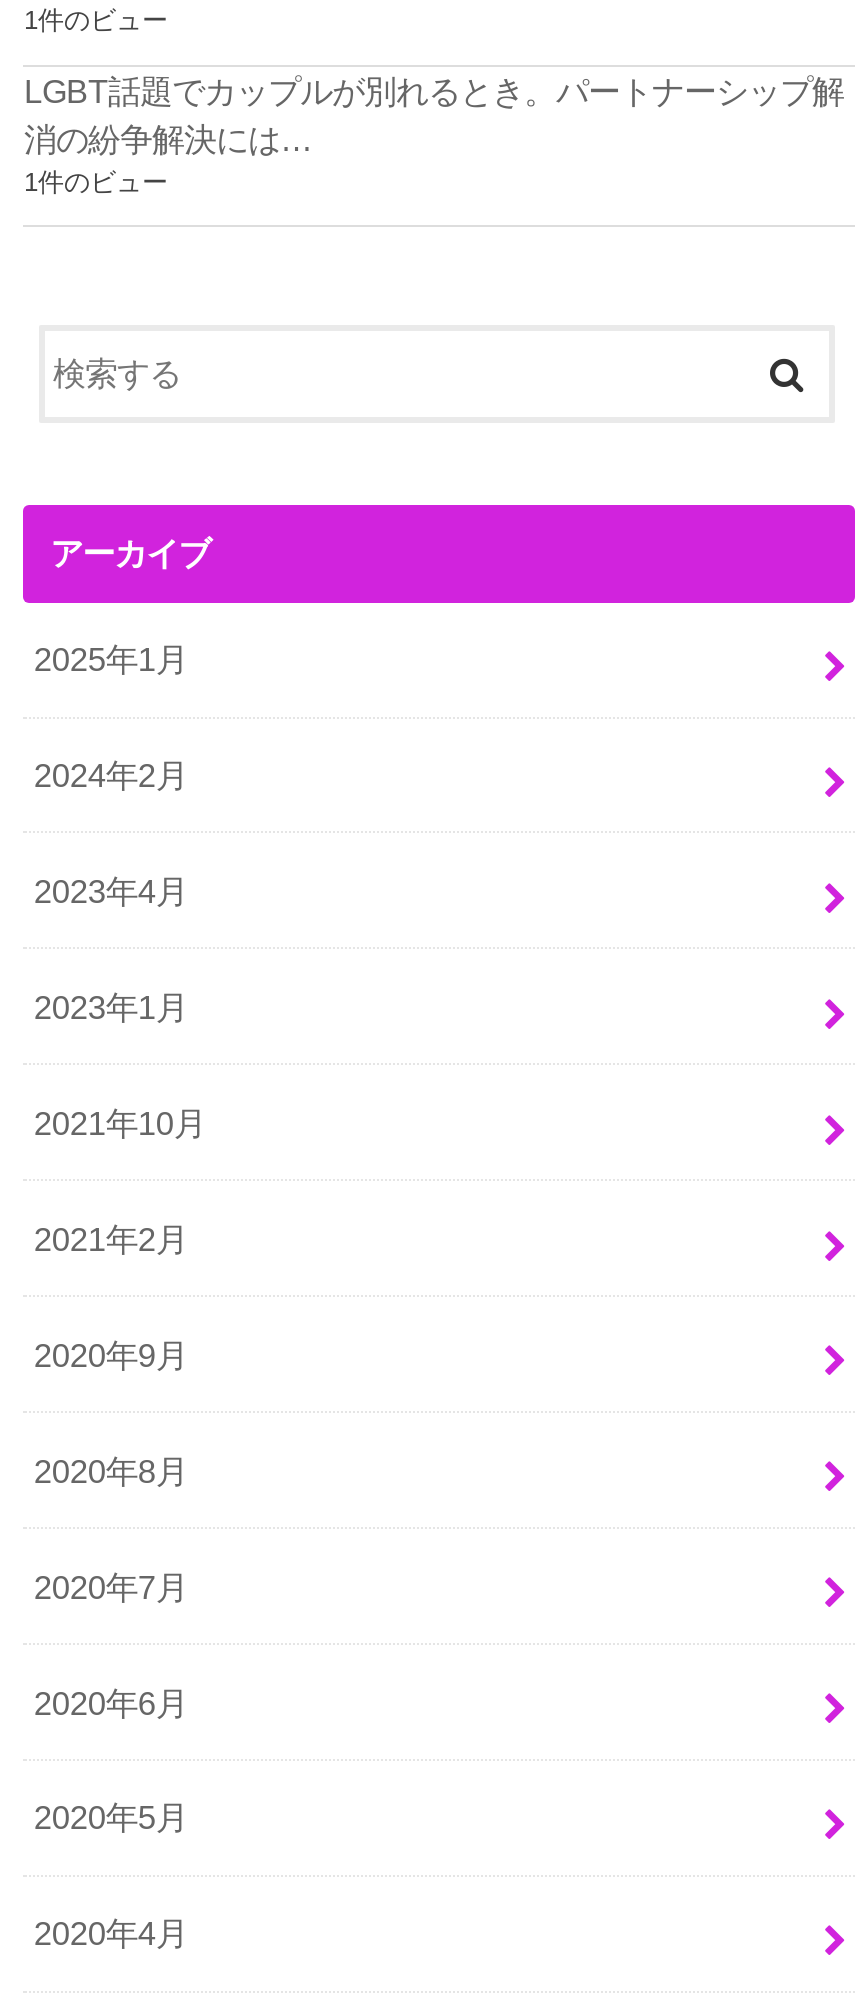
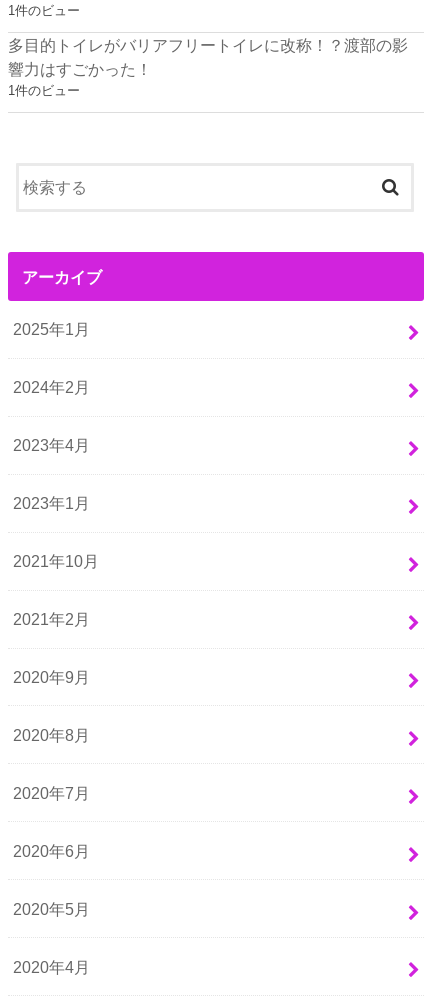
[24,72,844,156] LGBT話題でカップルが別れるとき。パートナーシップ解 | 消の紛争解決には… -> [8,36,408,78] 多目的トイレがバリアフリートイレに改称！？渡部の影 | 響力はすごかった！

